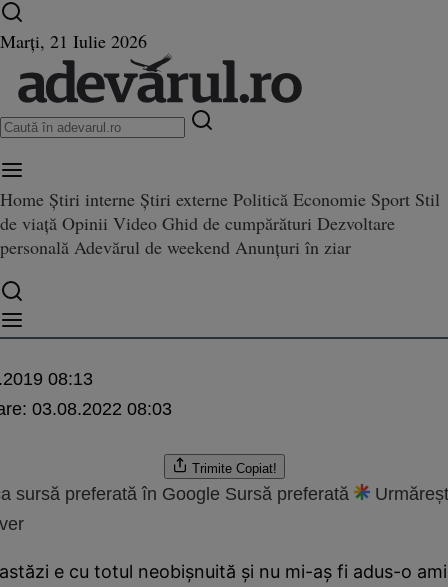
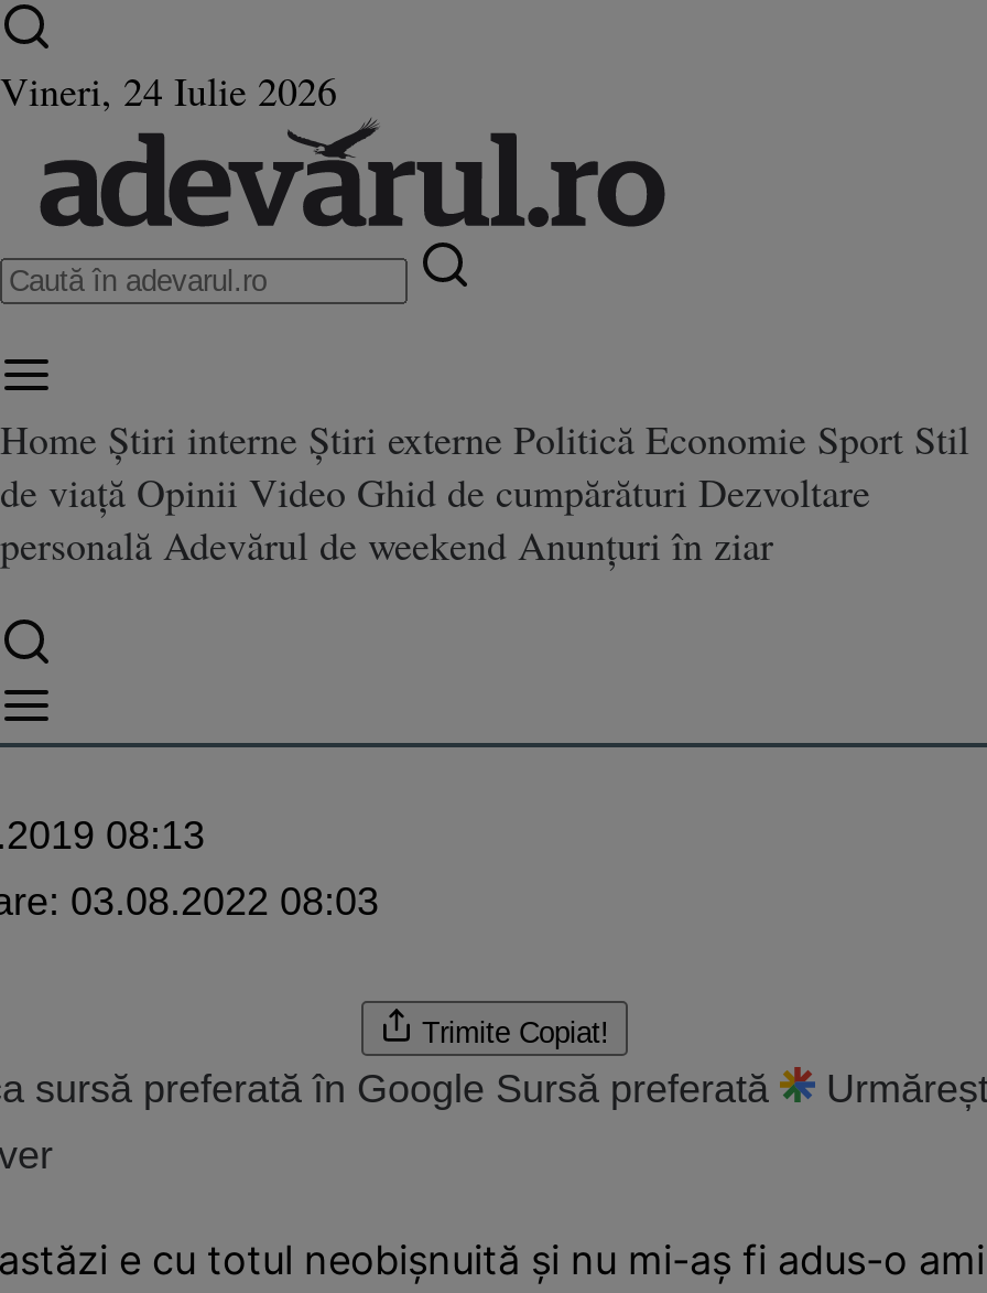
[0,29,147,53] Marți, 21 Iulie 2026 -> [0,64,337,117] Vineri, 24 Iulie 2026

